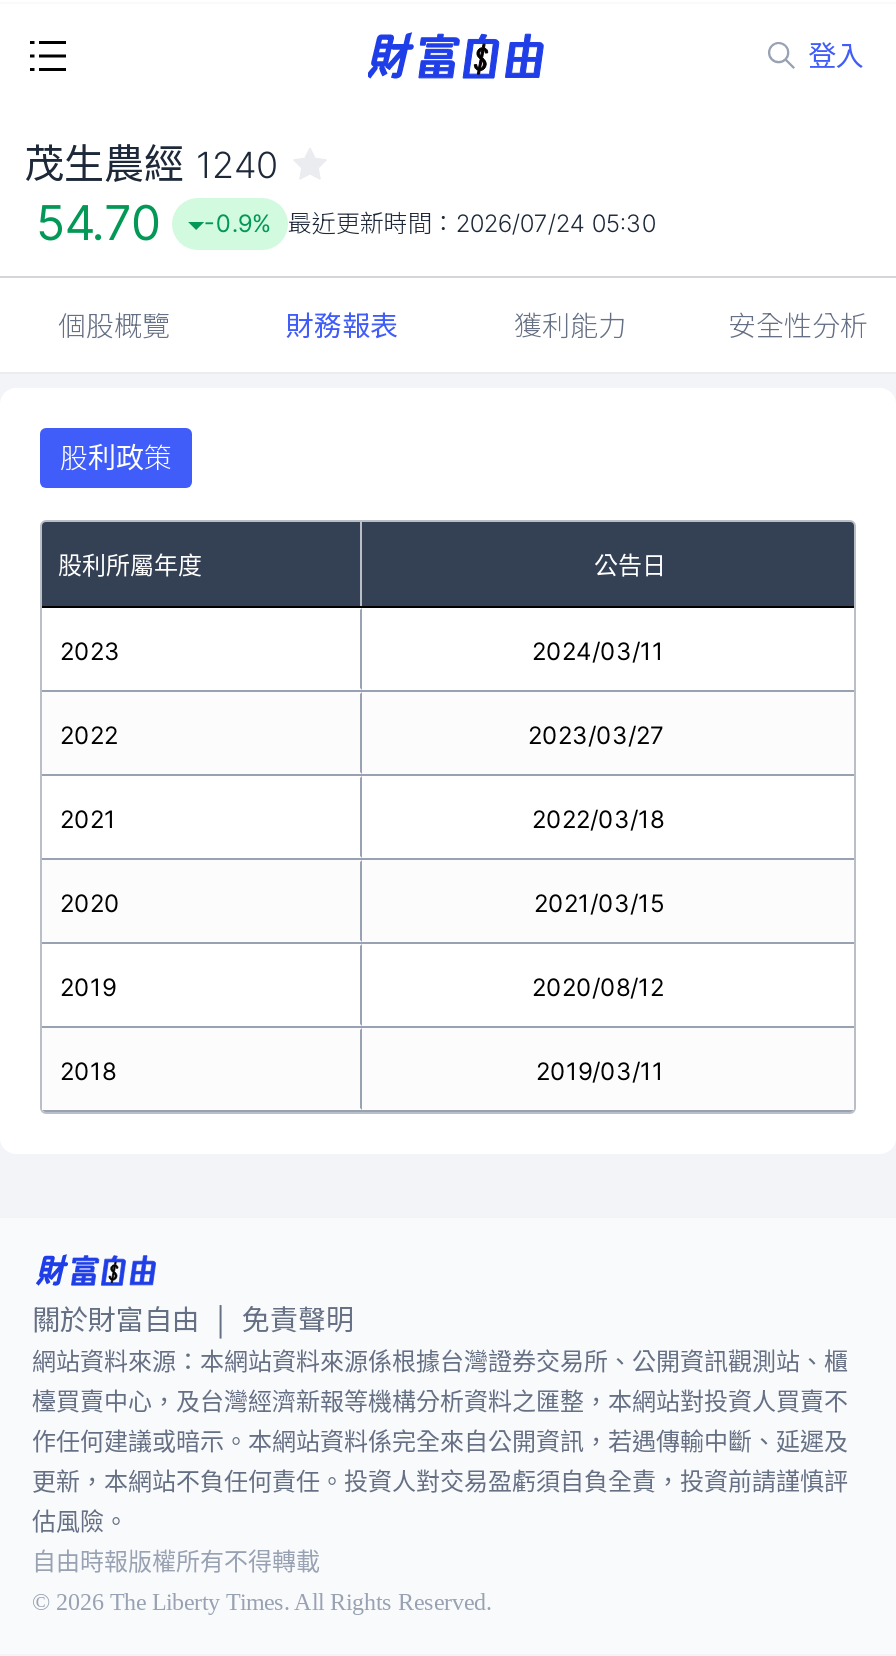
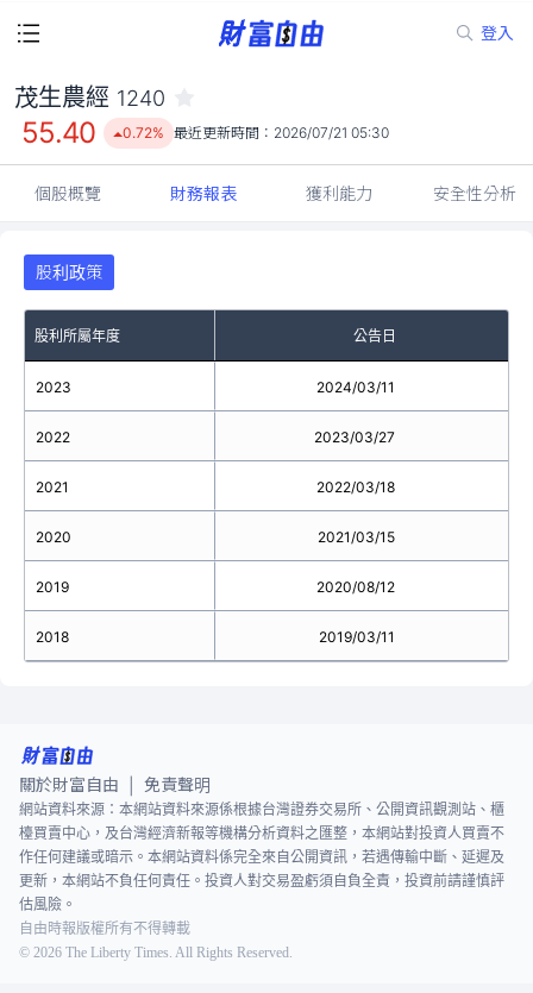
[36,194,160,252] 54.70 -> [21,115,96,150] 55.40
[204,208,656,238] -0.9% 最近更新時間：2026/07/24 05:30 -> [122,124,389,142] 0.72% 最近更新時間：2026/07/21 05:30

